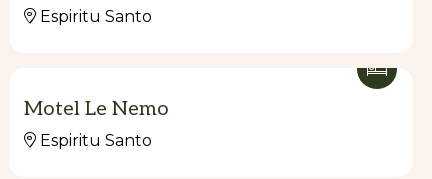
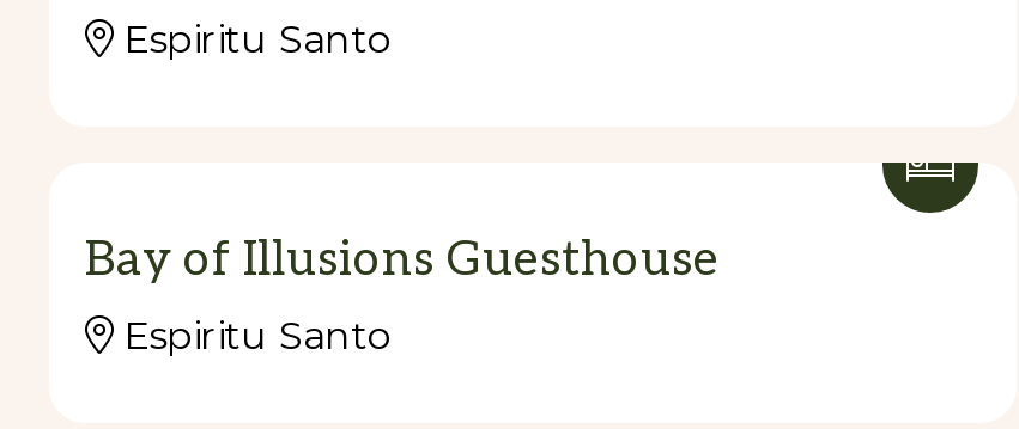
[24,97,169,121] Motel Le Nemo -> [85,232,720,289] Bay of Illusions Guesthouse

